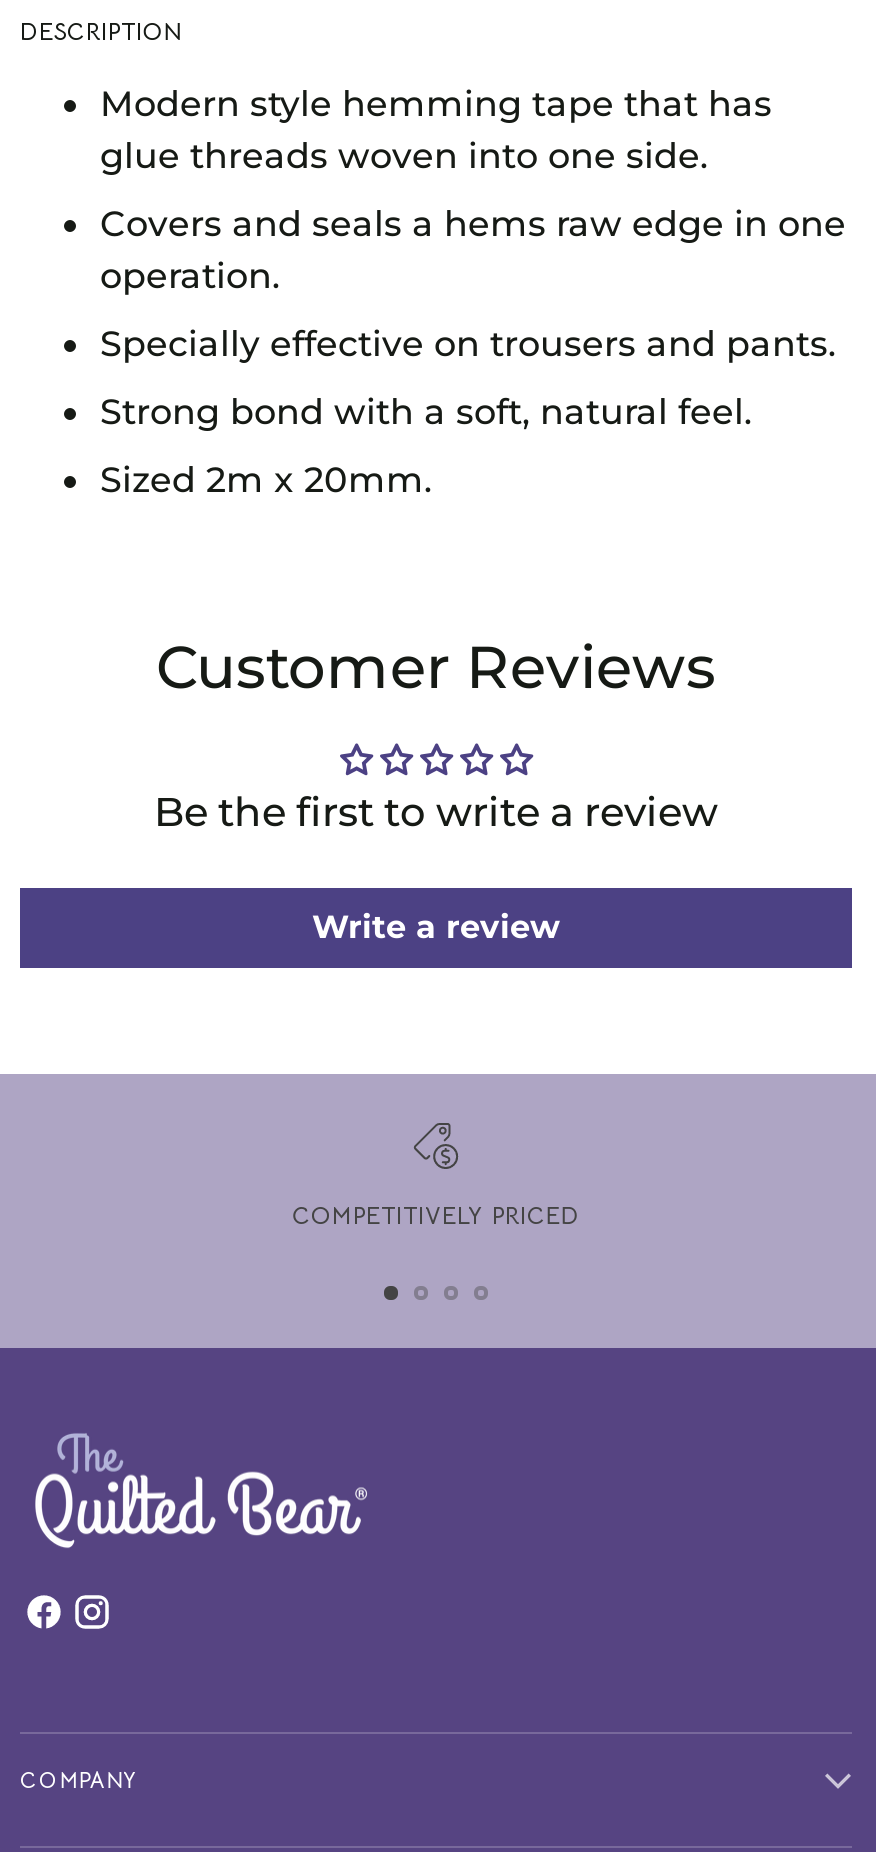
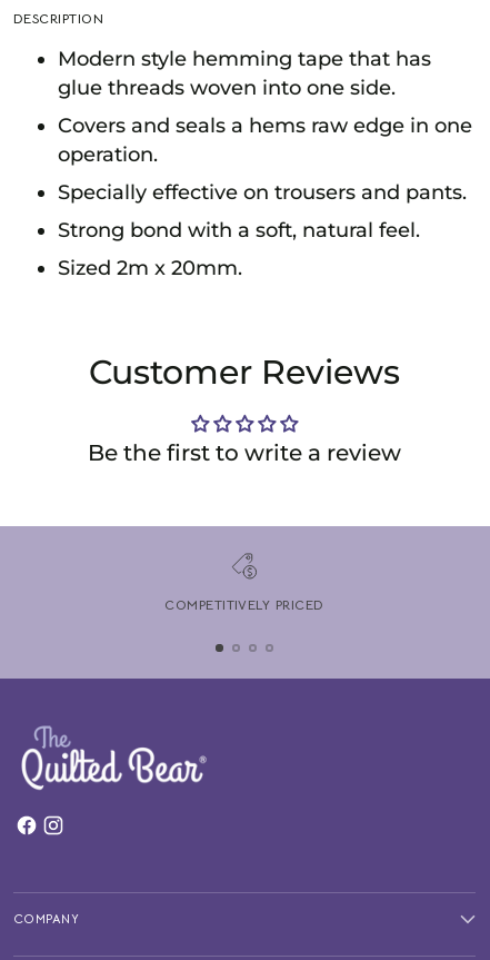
[312,908,560,946] Write a review -> none

